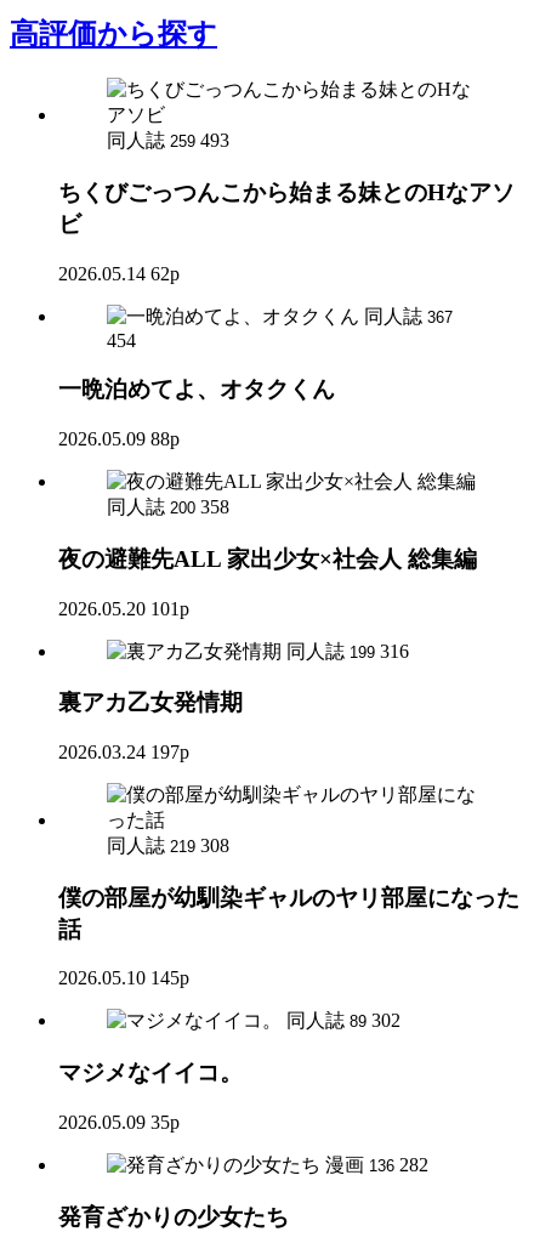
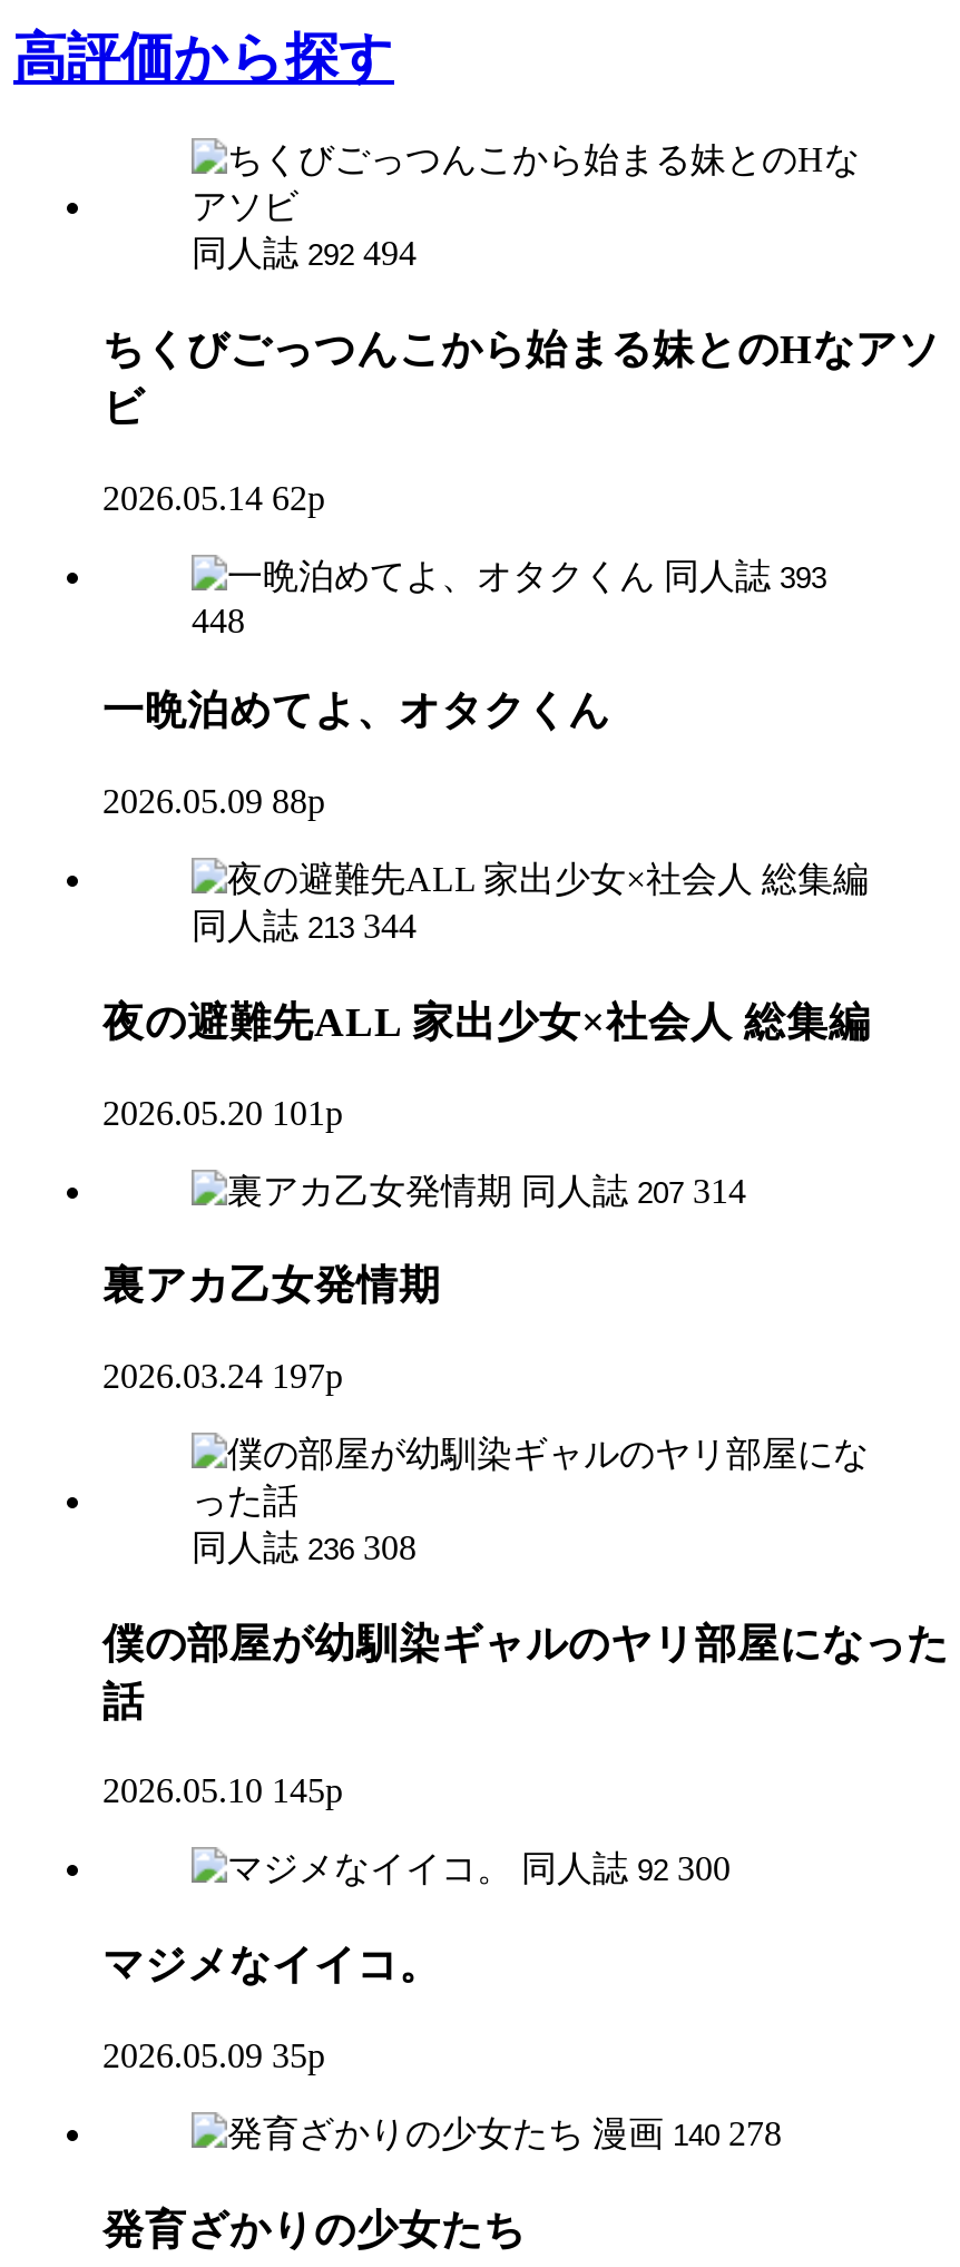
[107,130,229,151] 同人誌 259 493 -> [192,234,417,272] 同人誌 292 494
[364,305,453,326] 同人誌 367 -> [664,556,826,594] 同人誌 393
[107,330,136,350] 454 -> [192,601,245,639] 448
[107,497,229,517] 同人誌 200 358 -> [192,907,417,945] 同人誌 213 344
[286,640,409,661] 同人誌 199 316 -> [521,1171,746,1209] 同人誌 207 314
[107,835,229,856] 同人誌 219 308 -> [192,1528,417,1566] 同人誌 236 308
[286,1010,400,1031] 同人誌 89 302 -> [521,1850,731,1888] 同人誌 92 300
[325,1154,428,1175] 漫画 136 282 -> [592,2114,782,2152] 漫画 140 278

